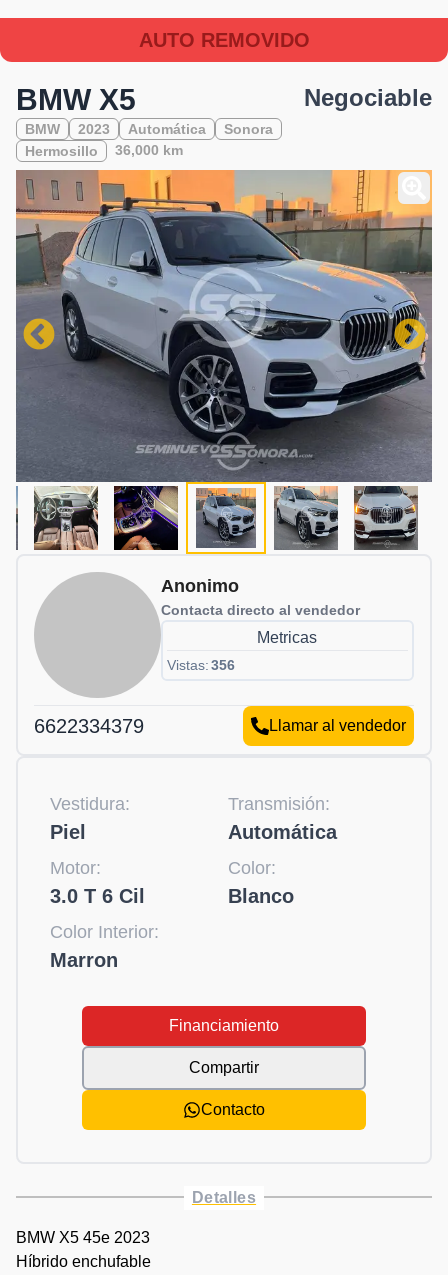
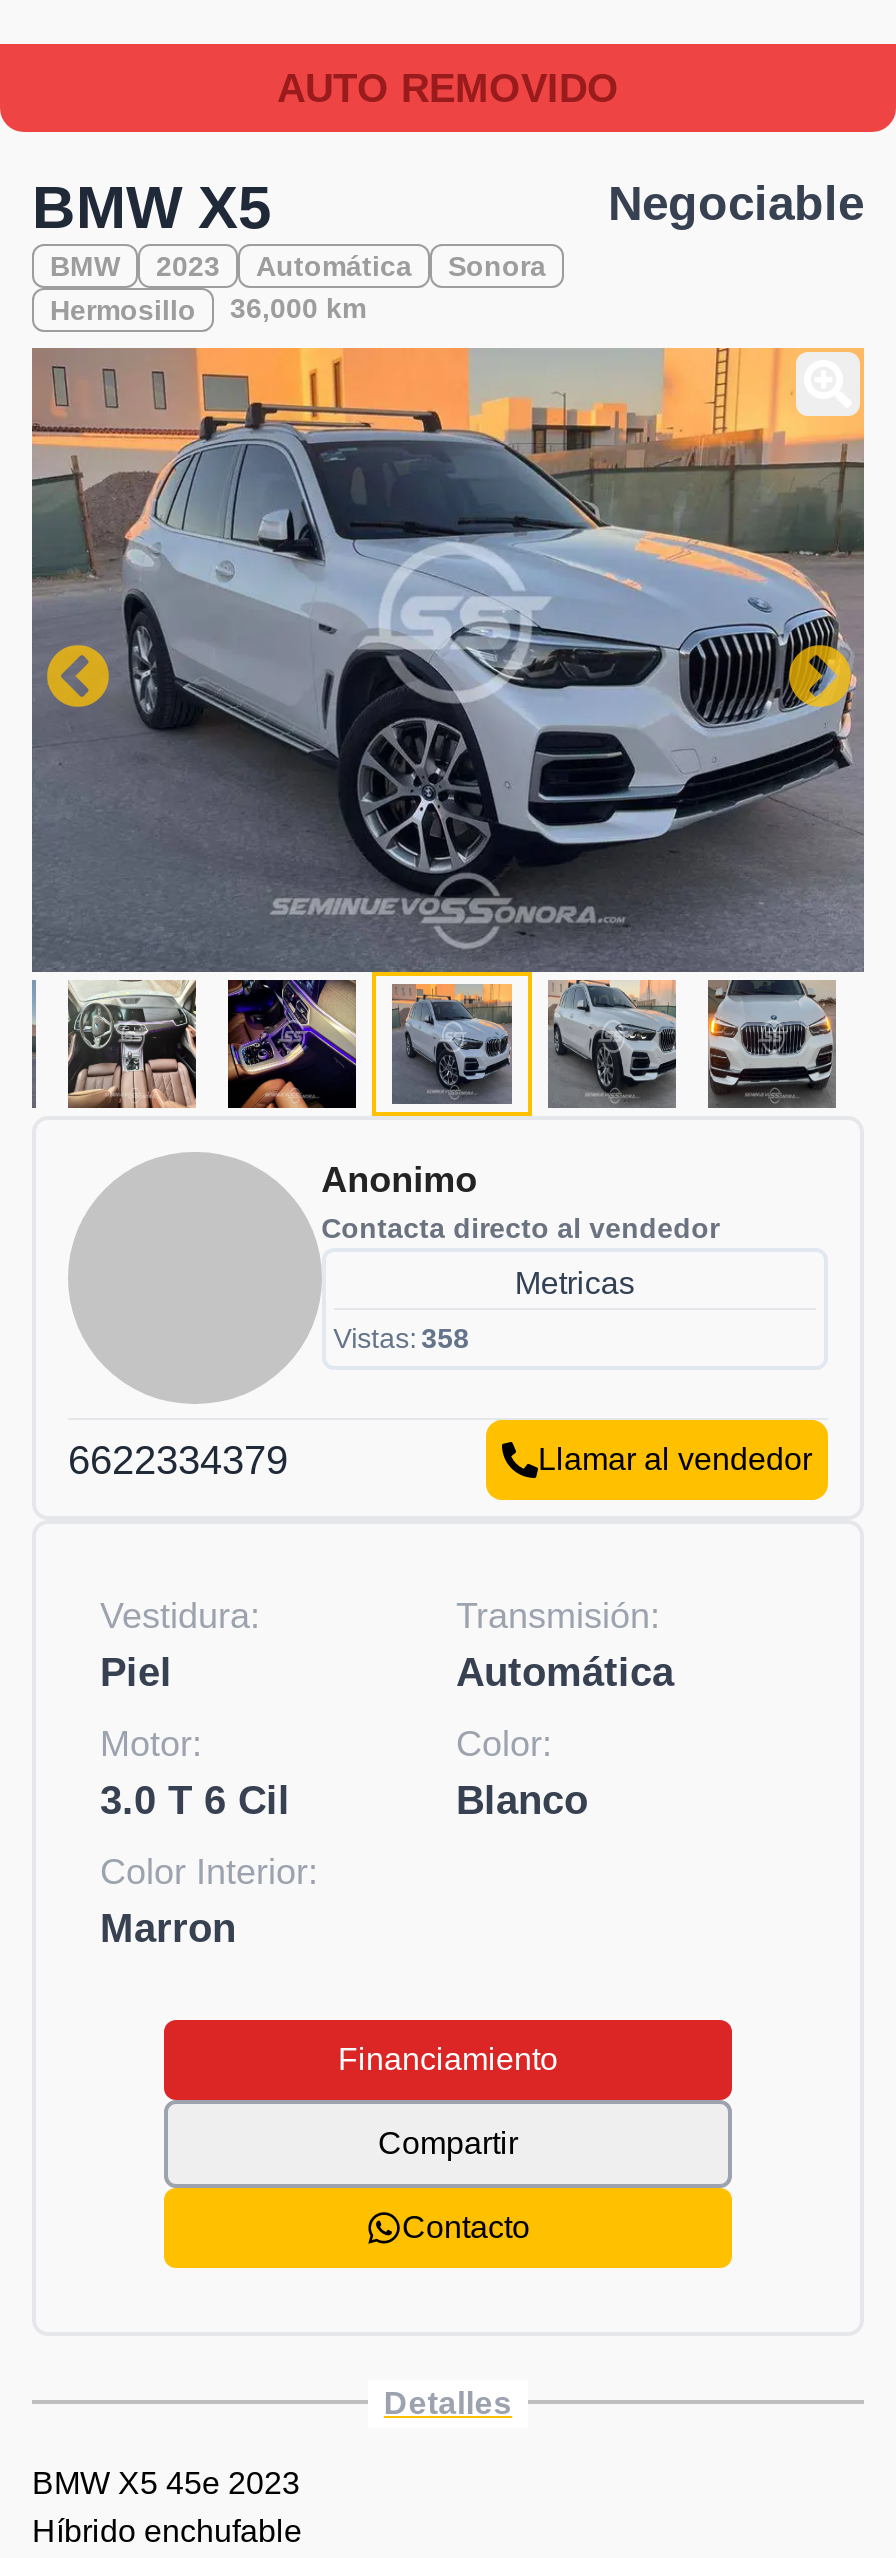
[167,657,235,673] Vistas: 356 -> [333,1322,469,1354] Vistas: 358

